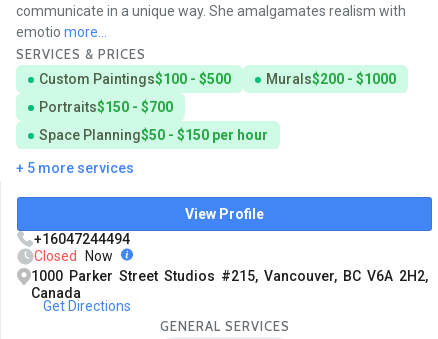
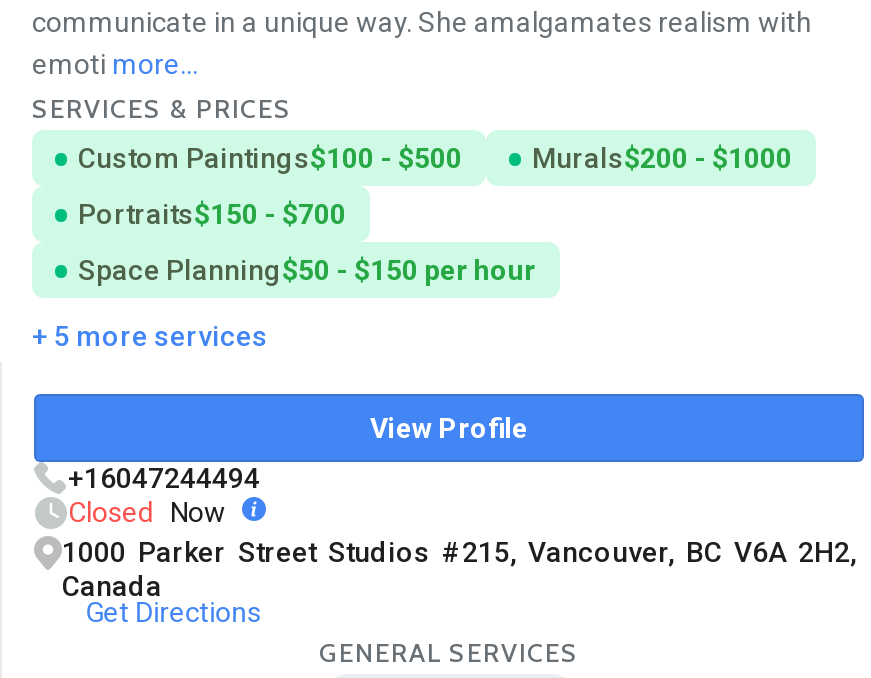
[16,24,107,40] emotio more... -> [32,47,198,79] emoti more...

